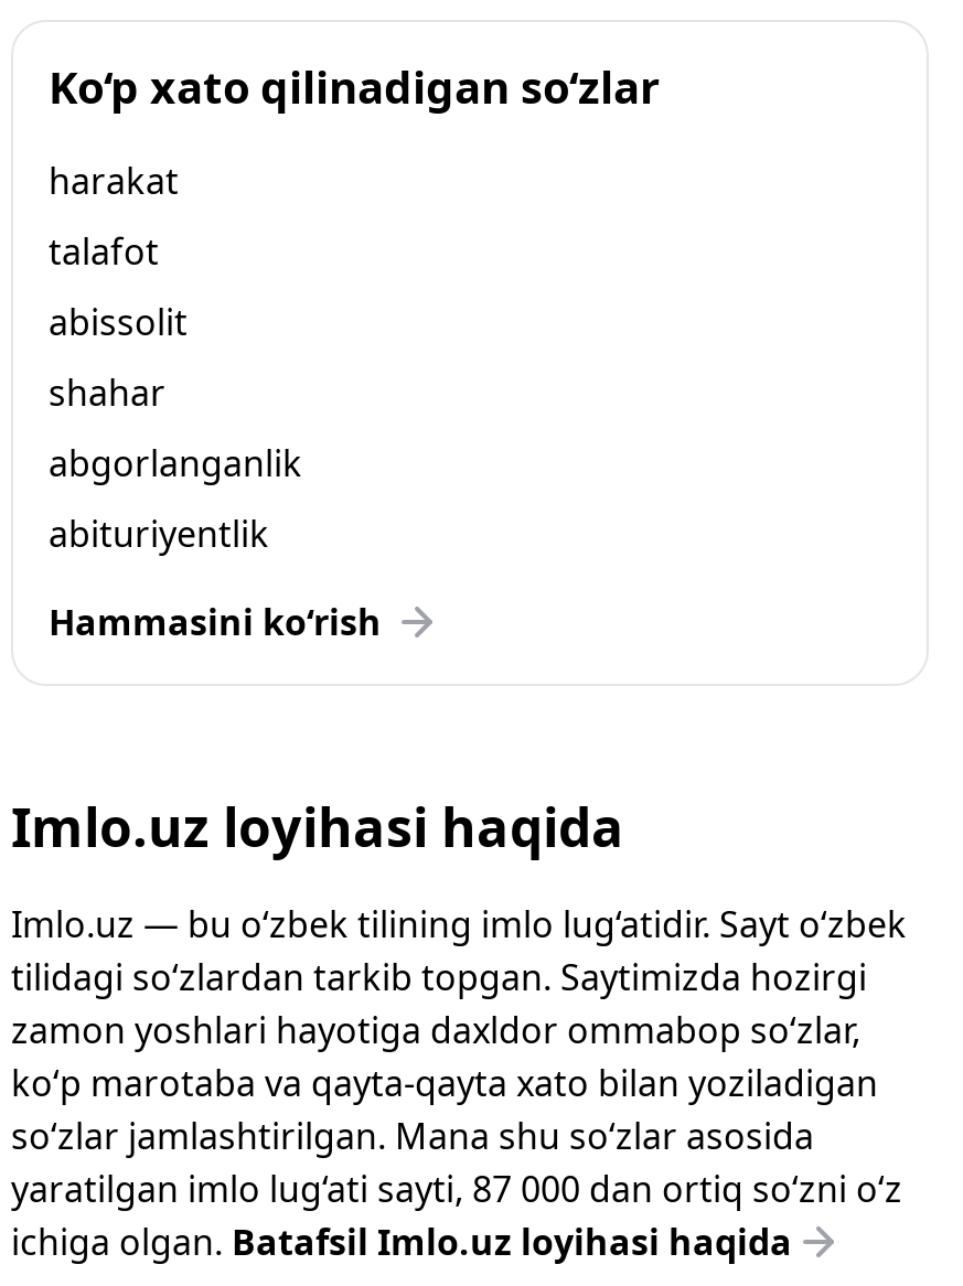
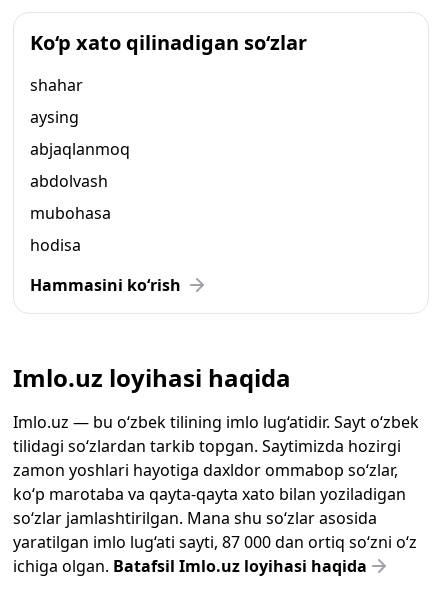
[49,157,188,346] harakat | talafot | abissolit -> none
moved [49,368,165,417] -> [30,74,83,96]: shahar
[49,439,302,558] abgorlanganlik | abituriyentlik -> [30,106,130,256] aysing | abjaqlanmoq | abdolvash | mubohasa | hodisa

